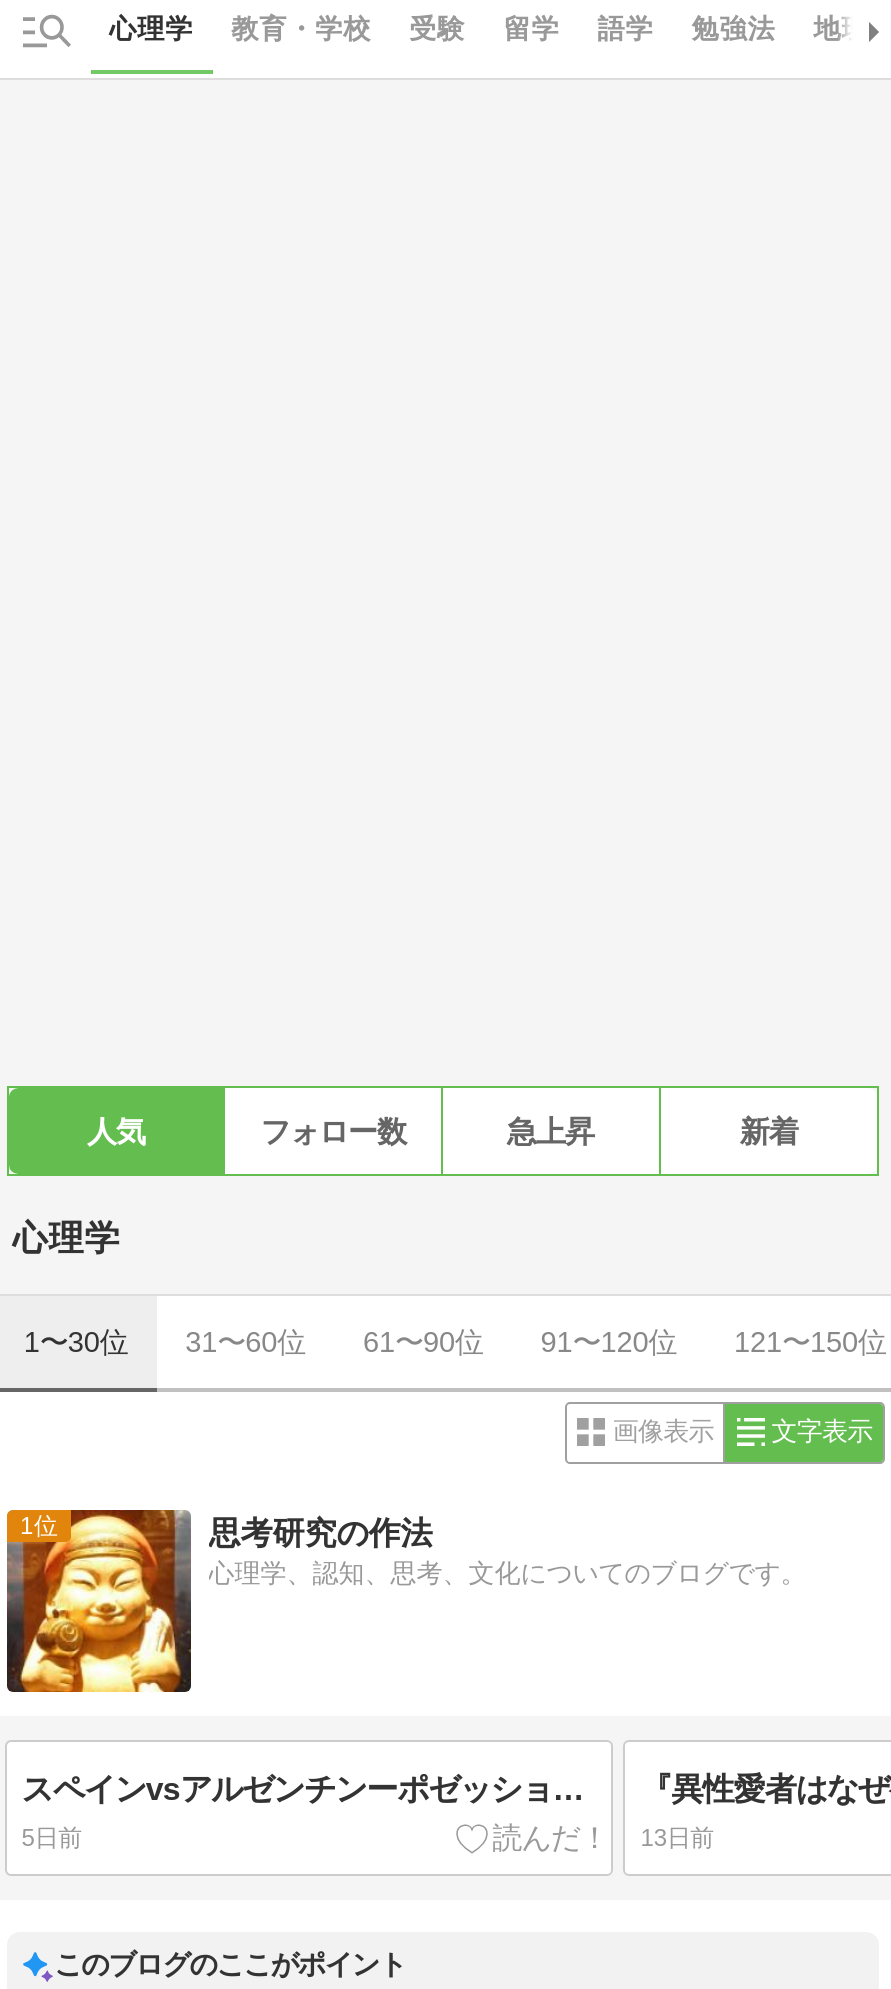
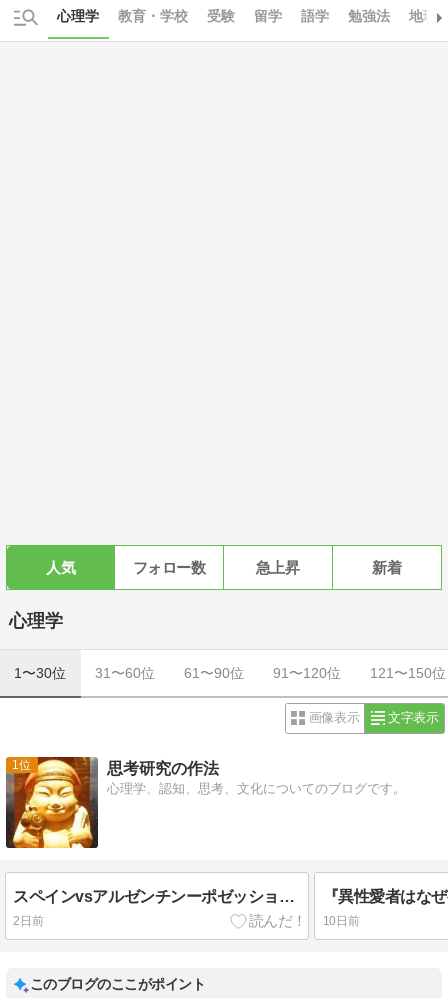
[22,1824,81,1852] 5日前 -> [13,914,43,928] 2日前
[640,1824,714,1852] 13日前 -> [323,914,359,928] 10日前

